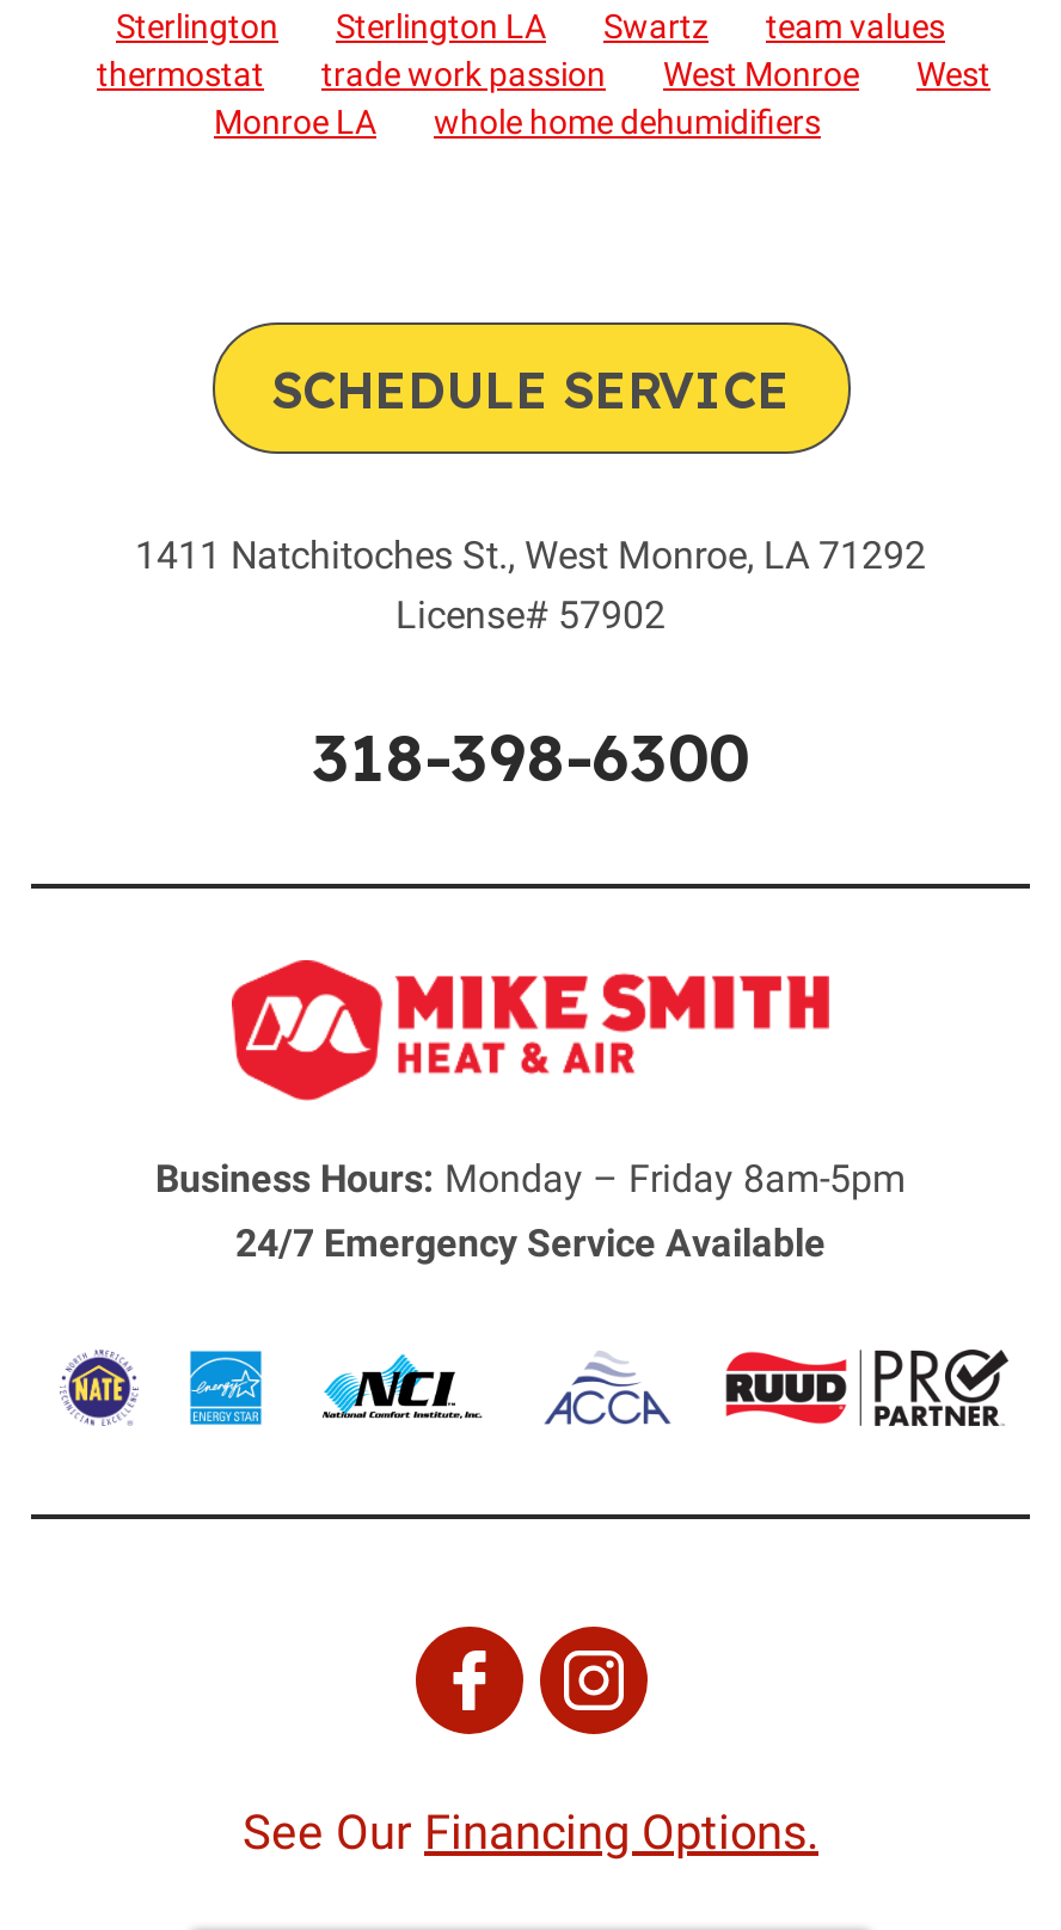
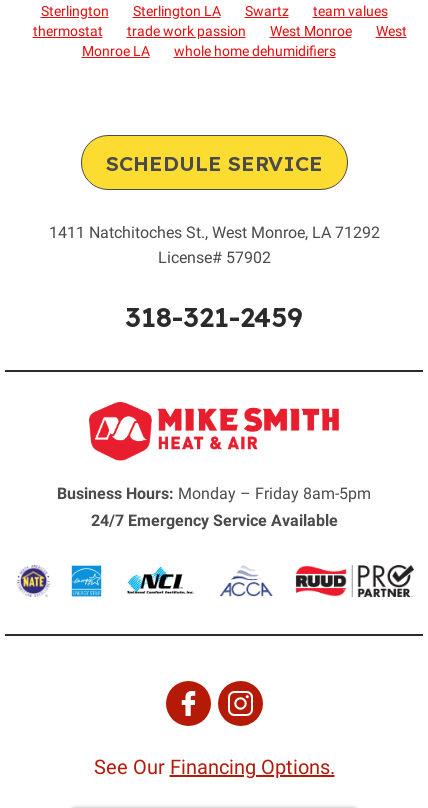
[312,717,749,798] 318-398-6300 -> [125,300,303,334] 318-321-2459

